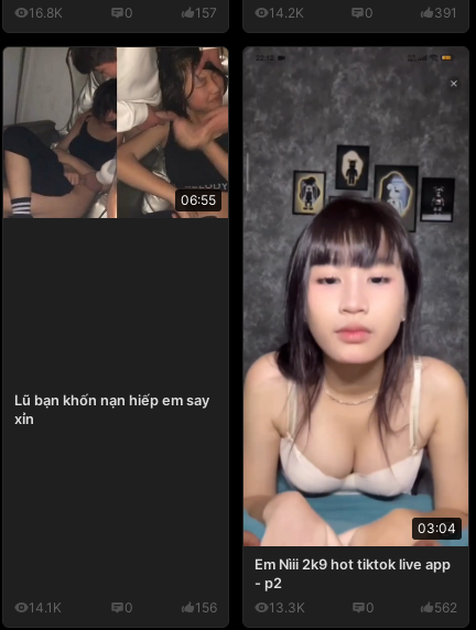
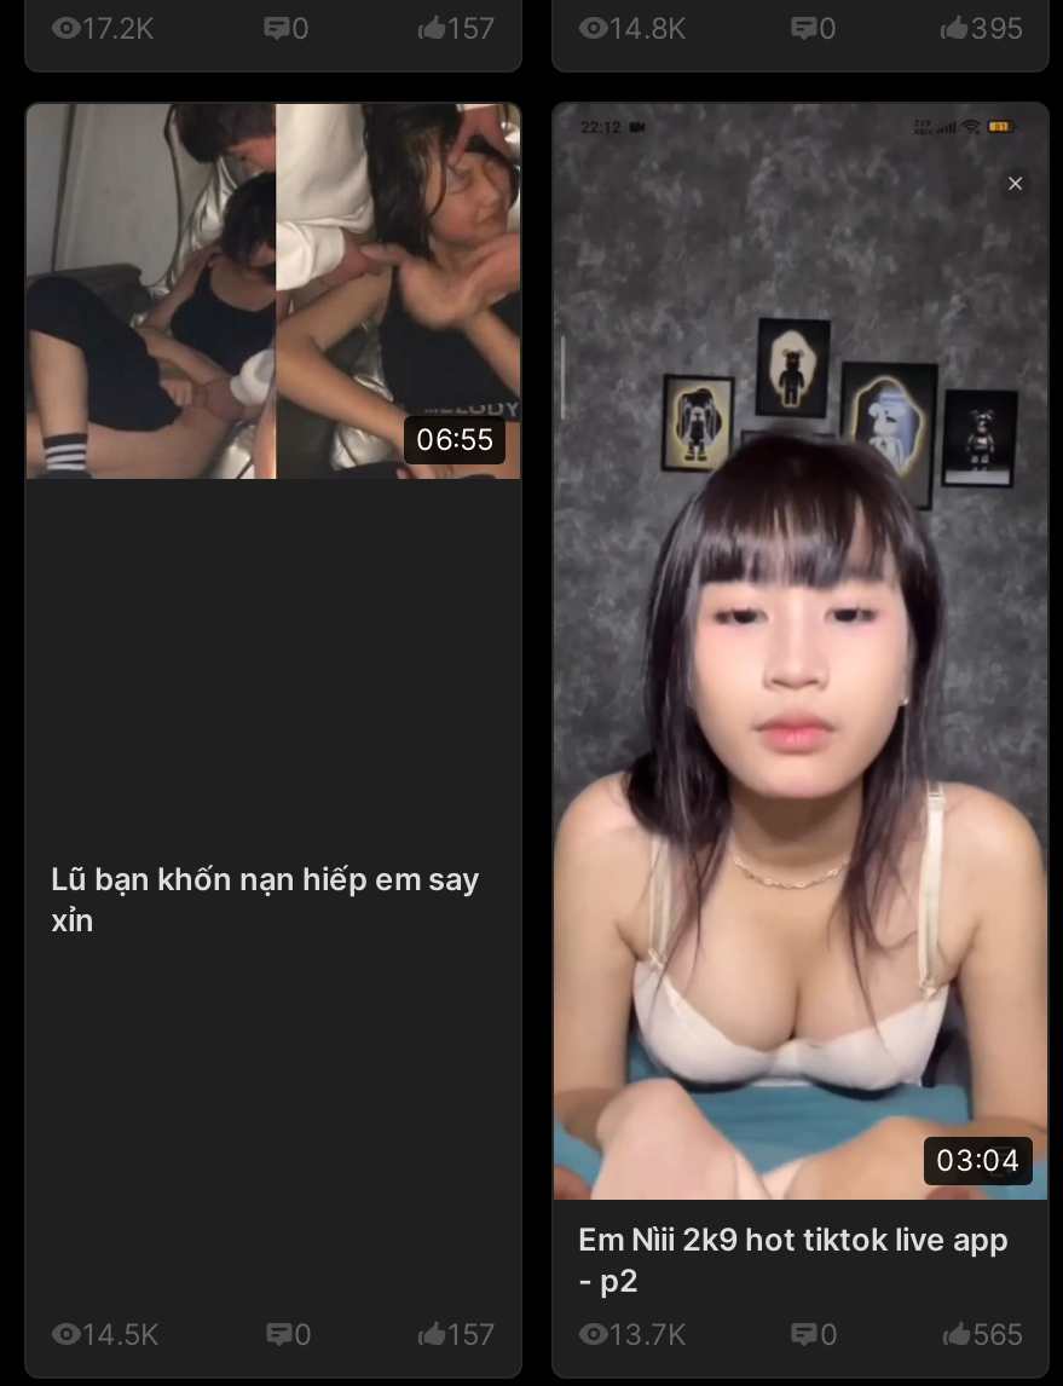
[29,4,63,21] 16.8K -> [82,9,155,45] 17.2K
[269,4,304,21] 14.2K -> [610,9,687,45] 14.8K
[434,4,457,21] 391 -> [970,9,1023,45] 395
[29,599,62,616] 14.1K -> [82,1316,160,1352] 14.5K
[195,599,217,616] 156 -> [447,1316,496,1352] 157
[269,599,305,616] 13.3K -> [610,1316,687,1352] 13.7K
[434,599,457,616] 562 -> [972,1316,1023,1352] 565

